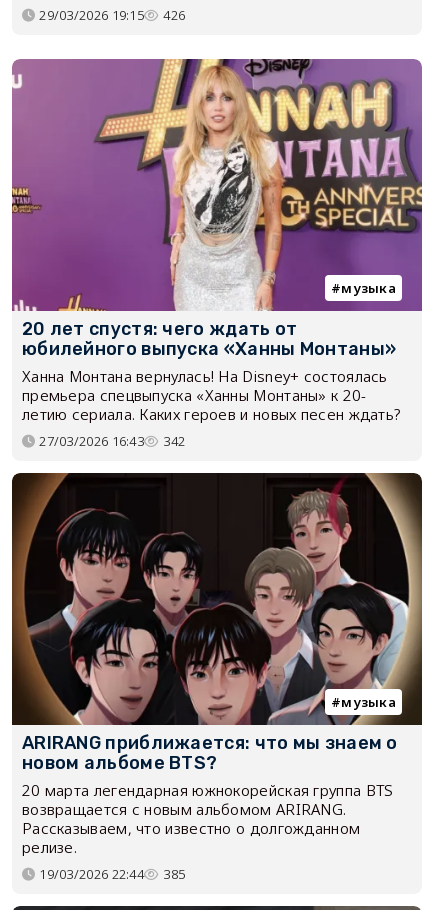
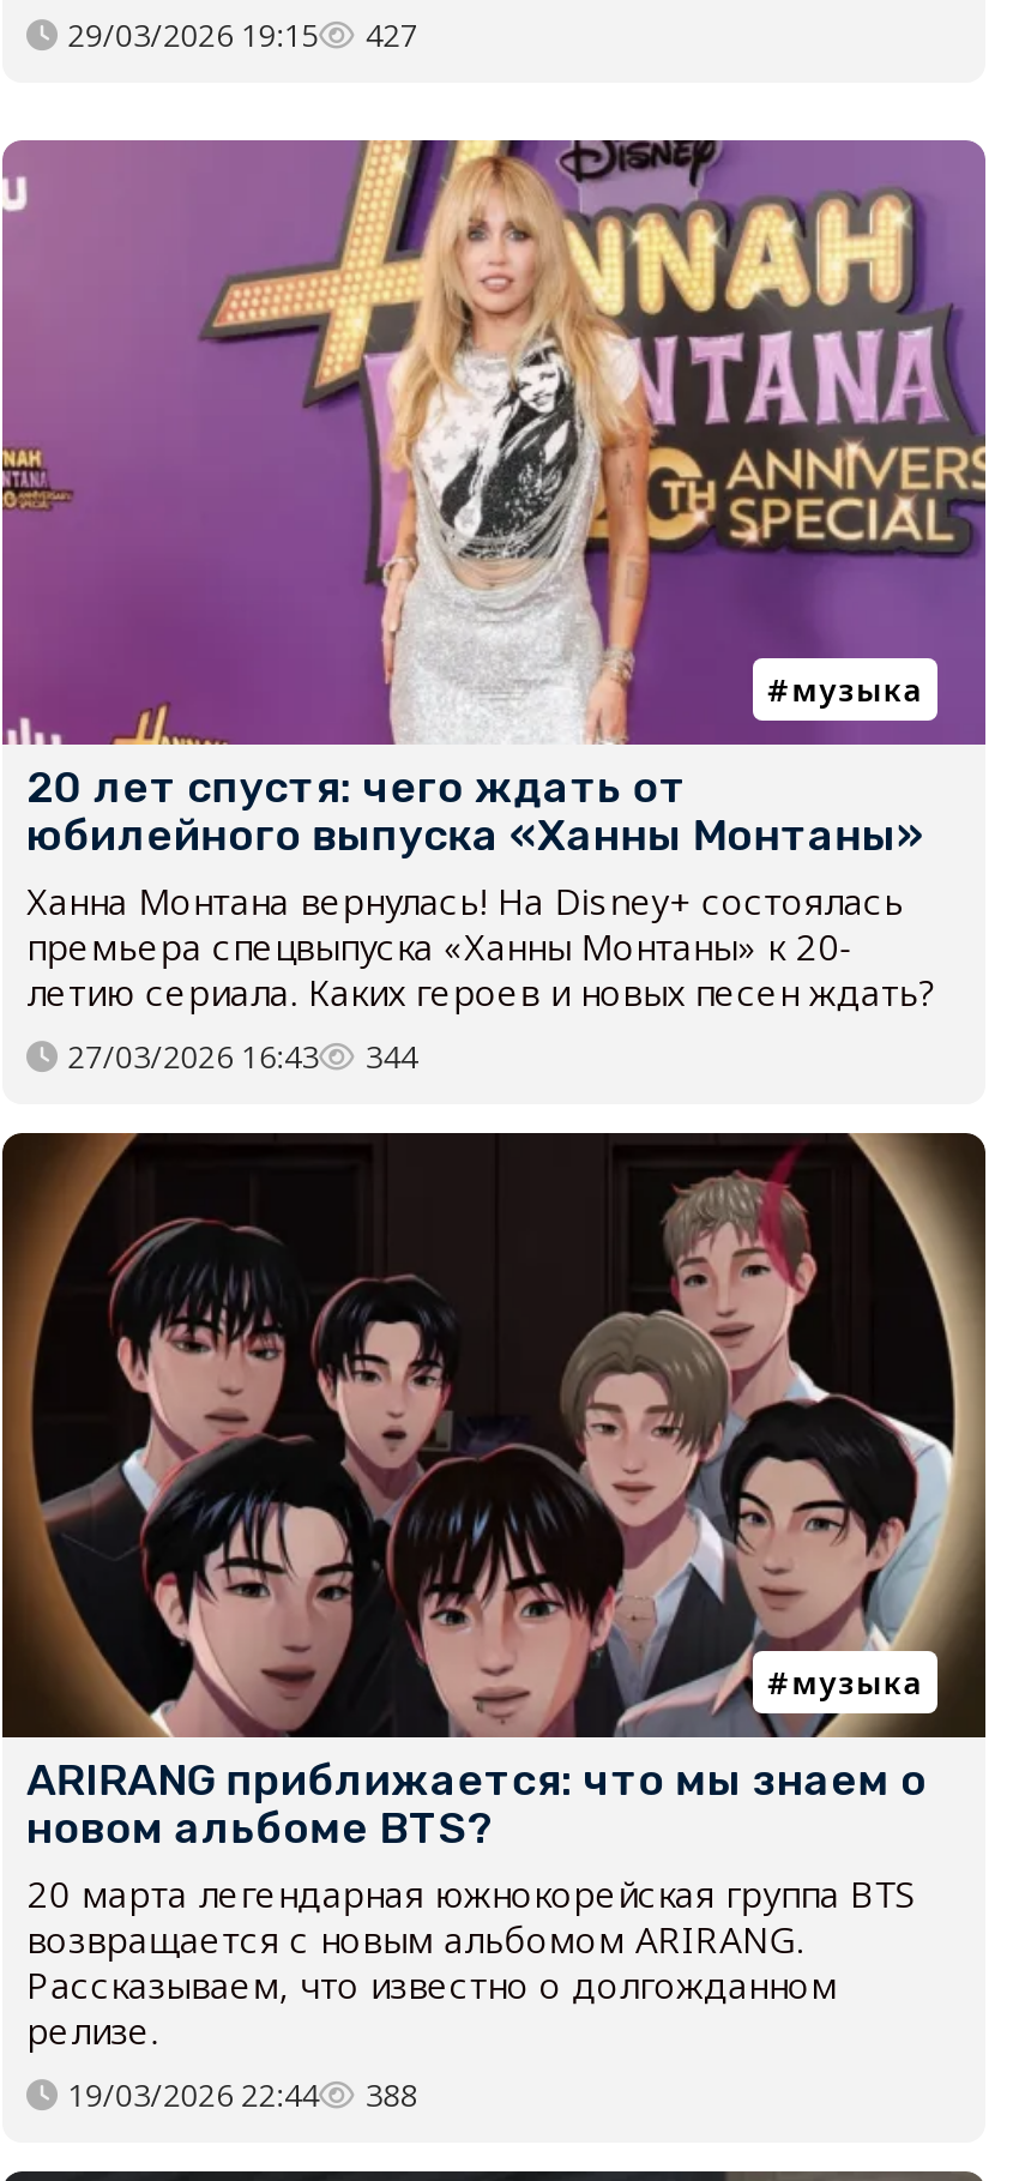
[39,6,185,24] 29/03/2026 19:15 426 -> [68,12,418,56] 29/03/2026 19:15 427
[39,432,185,450] 27/03/2026 16:43 342 -> [68,1034,418,1077] 27/03/2026 16:43 344
[39,865,185,883] 19/03/2026 22:44 385 -> [68,2072,418,2115] 19/03/2026 22:44 388

